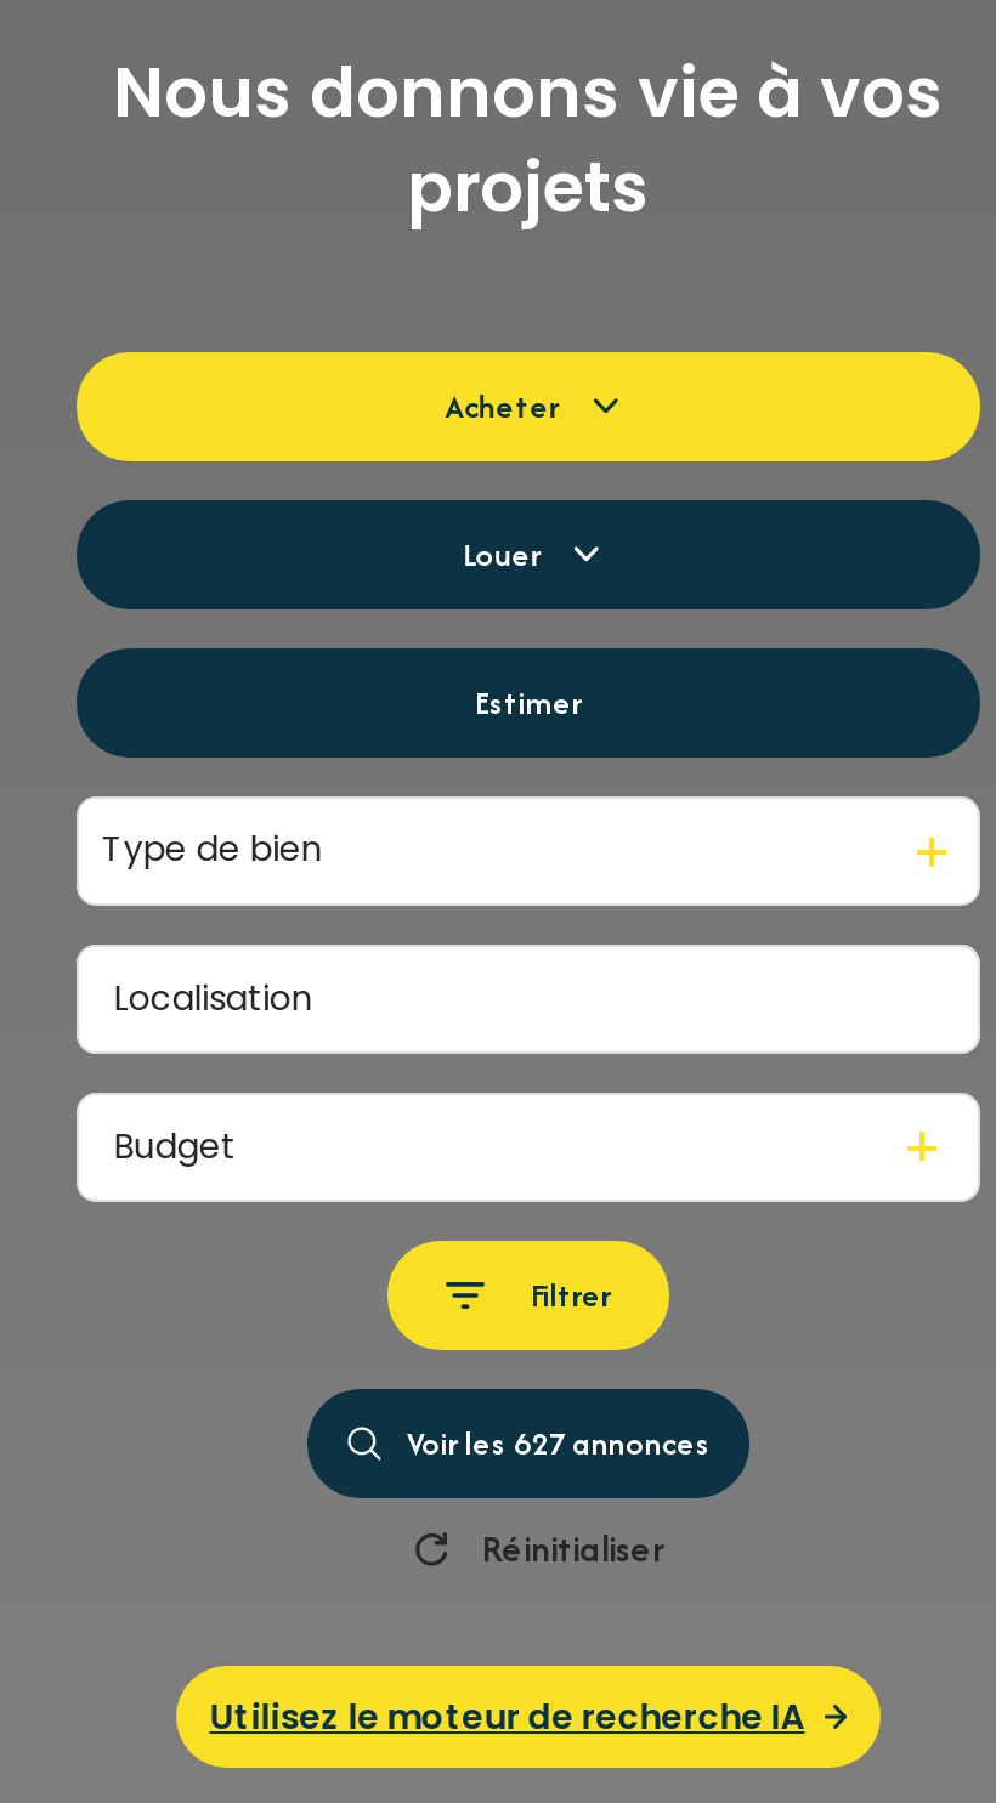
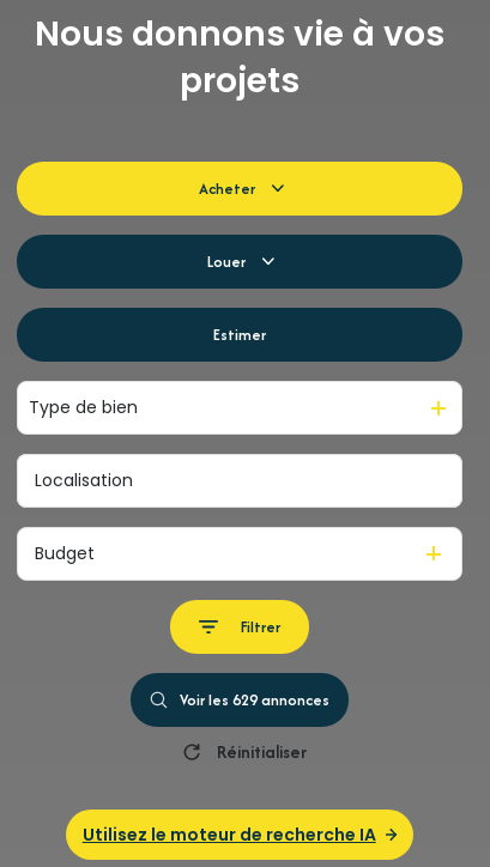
[407,1420,711,1466] Voir les 627 annonces -> [180,688,329,711] Voir les 629 annonces

